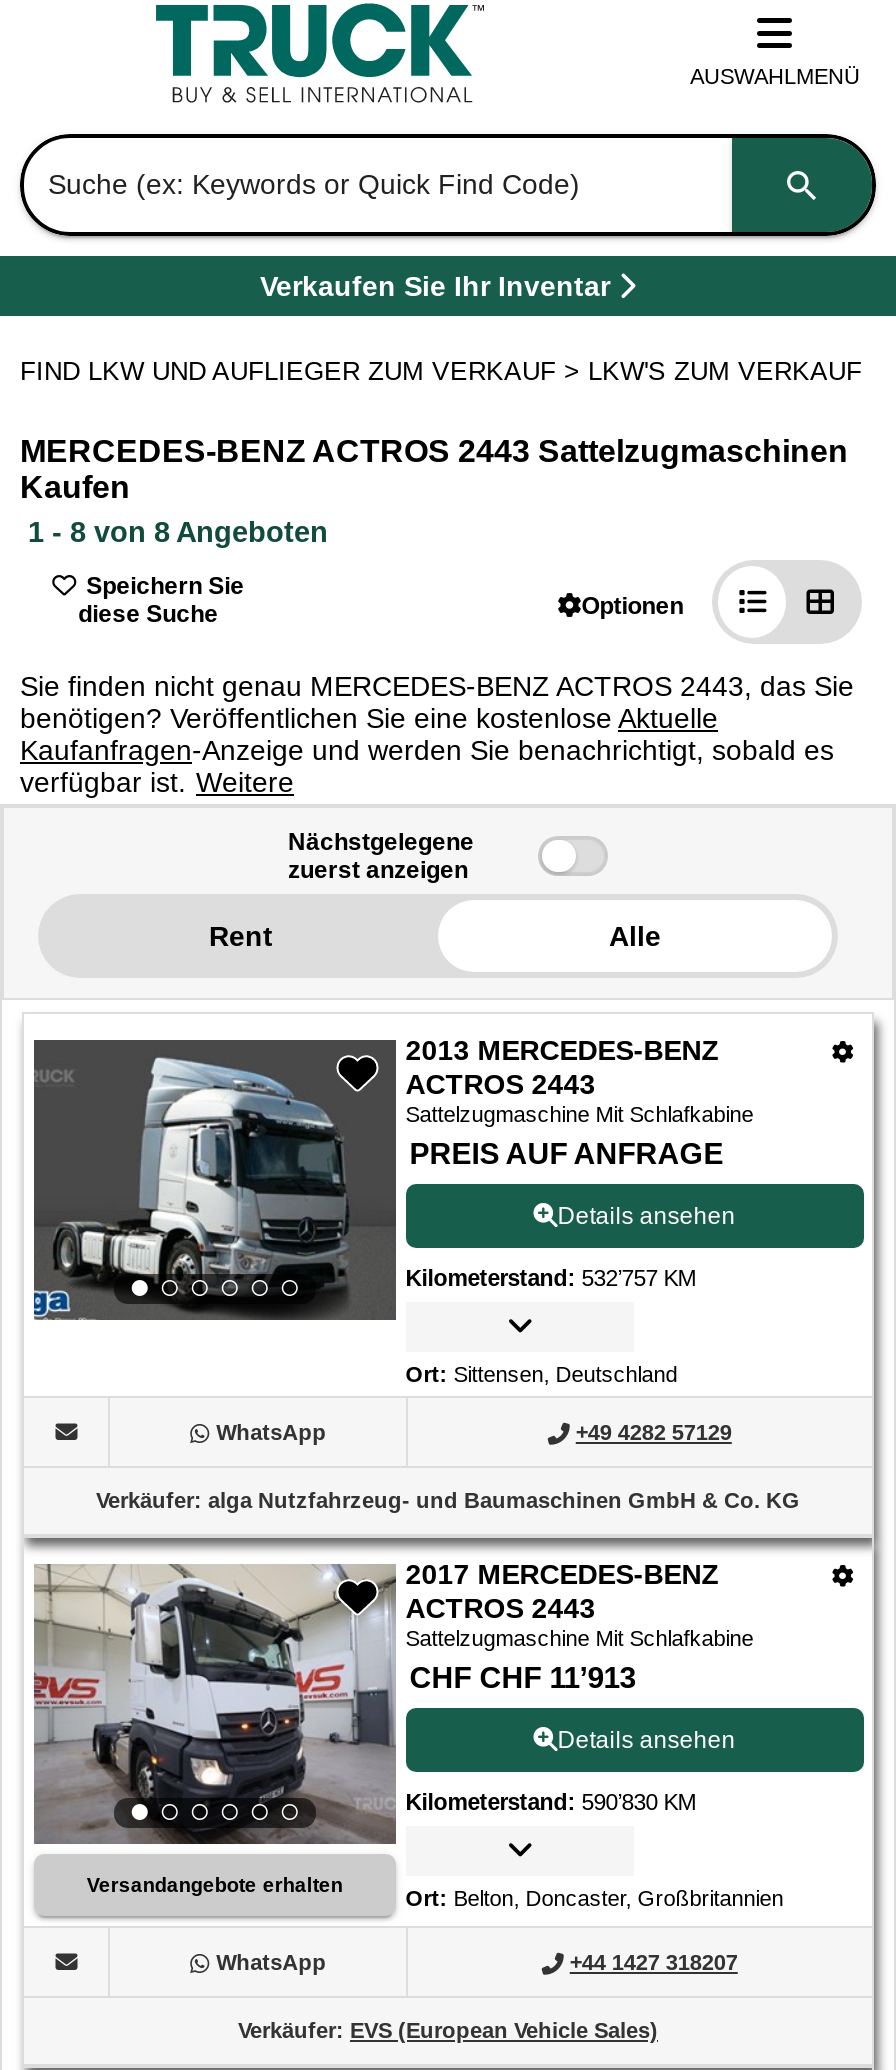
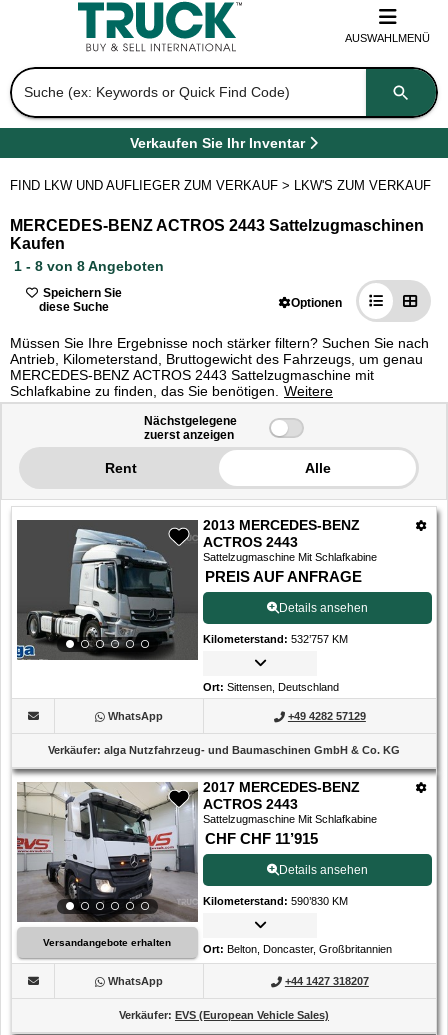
[20,670,854,798] Sie finden nicht genau MERCEDES-BENZ ACTROS 2443, das Sie | benötigen? Veröffentlichen Sie eine kostenlose Aktuelle | Kaufanfragen-Anzeige und werden Sie benachrichtigt, sobald es | verfügbar ist. Weitere -> [10,335,429,399] Müssen Sie Ihre Ergebnisse noch stärker filtern? Suchen Sie nach | Antrieb, Kilometerstand, Bruttogewicht des Fahrzeugs, um genau | MERCEDES-BENZ ACTROS 2443 Sattelzugmaschine mit | Schlafkabine zu finden, das Sie benötigen. Weitere
[410,1660,636,1694] CHF CHF 11’913 -> [205,830,318,847] CHF CHF 11’915

